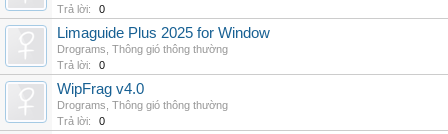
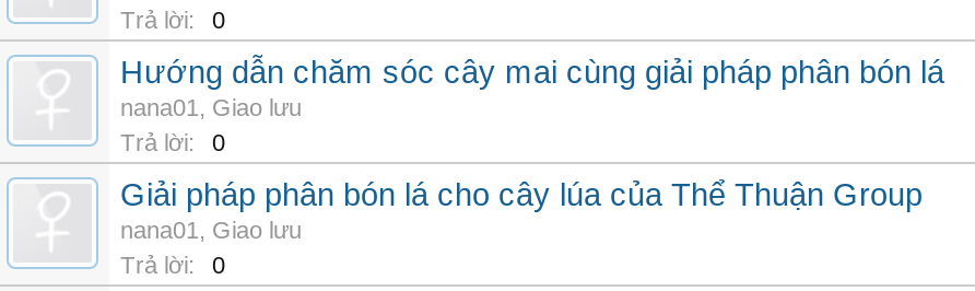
[57,25,270,55] Limaguide Plus 2025 for Window | Drograms, Thông gió thông thường -> [120,55,944,120] Hướng dẫn chăm sóc cây mai cùng giải pháp phân bón lá | nana01, Giao lưu
[57,81,228,111] WipFrag v4.0 | Drograms, Thông gió thông thường -> [120,177,923,243] Giải pháp phân bón lá cho cây lúa của Thể Thuận Group | nana01, Giao lưu

